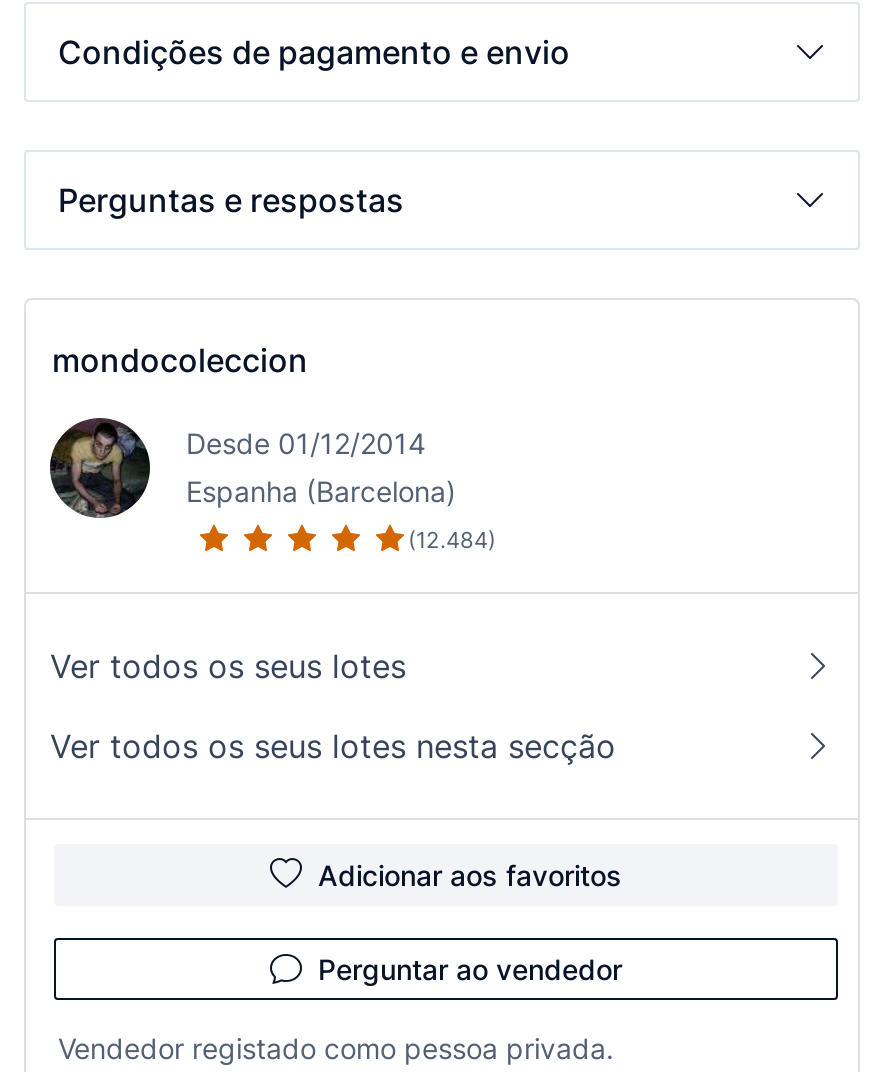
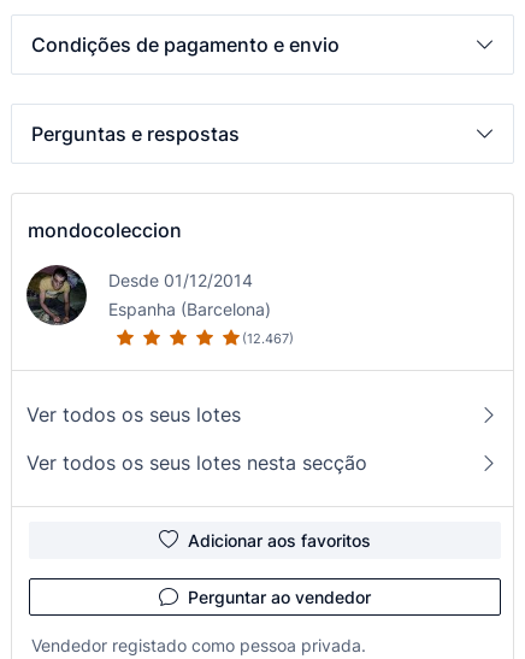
[408,526,496,554] (12.484) -> [242,330,294,347] (12.467)

